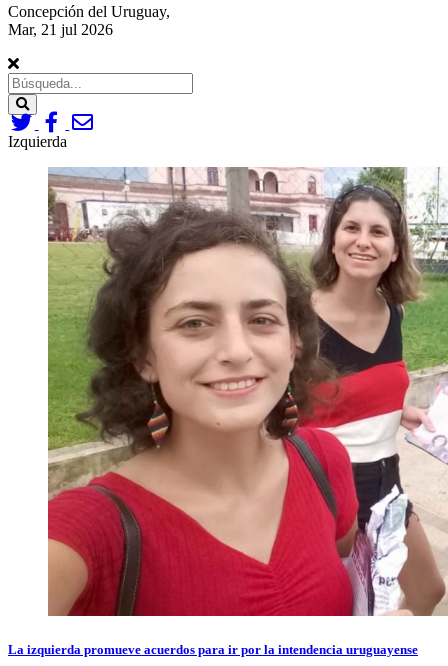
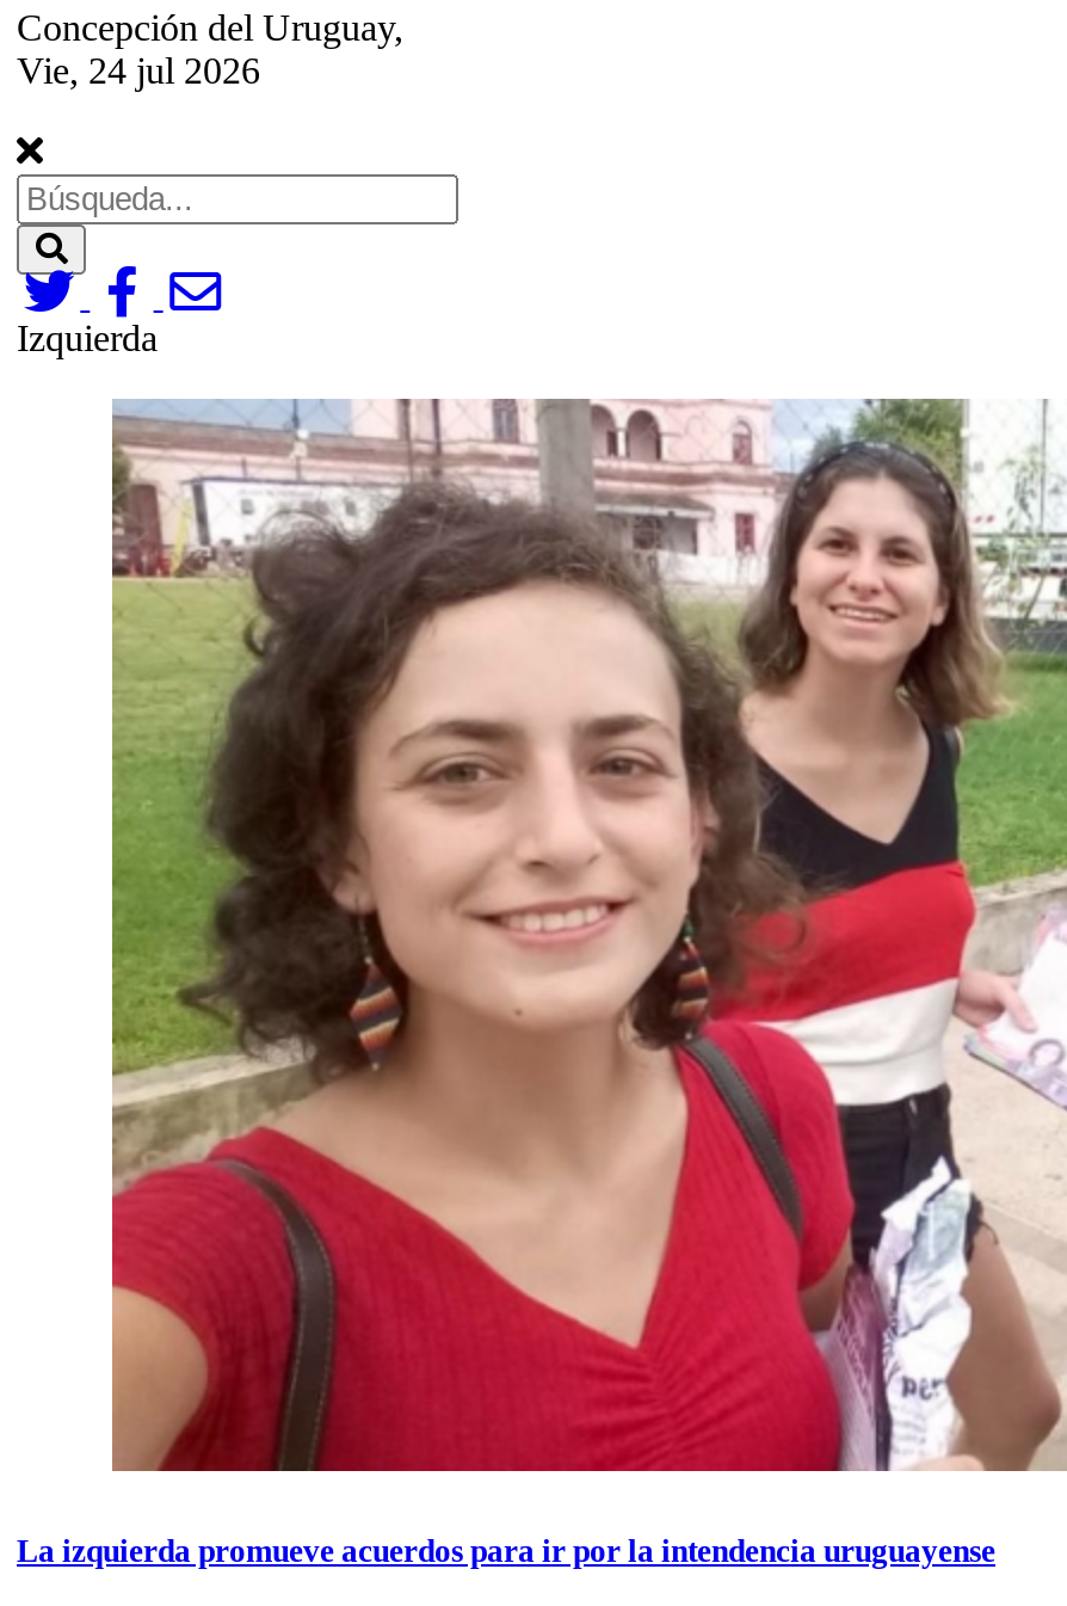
[8,21,113,38] Mar, 21 jul 2026 -> [17,50,260,91] Vie, 24 jul 2026

